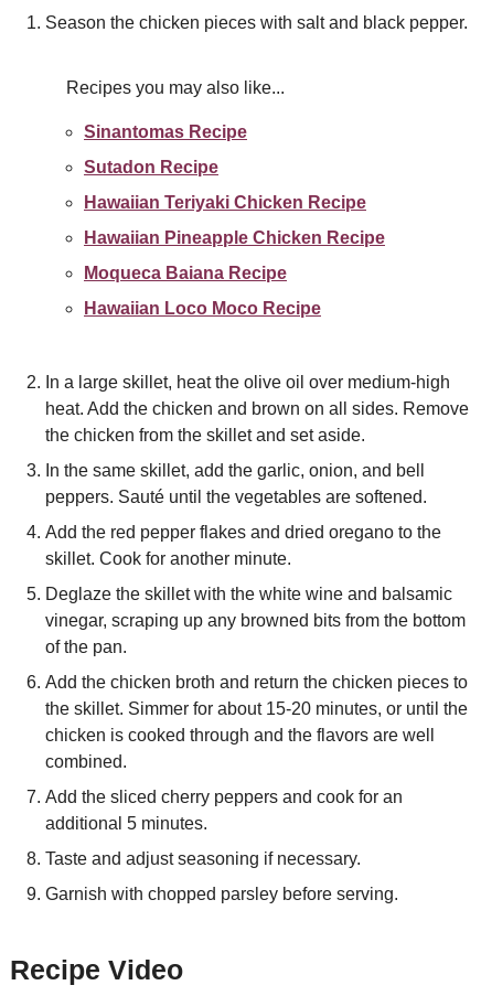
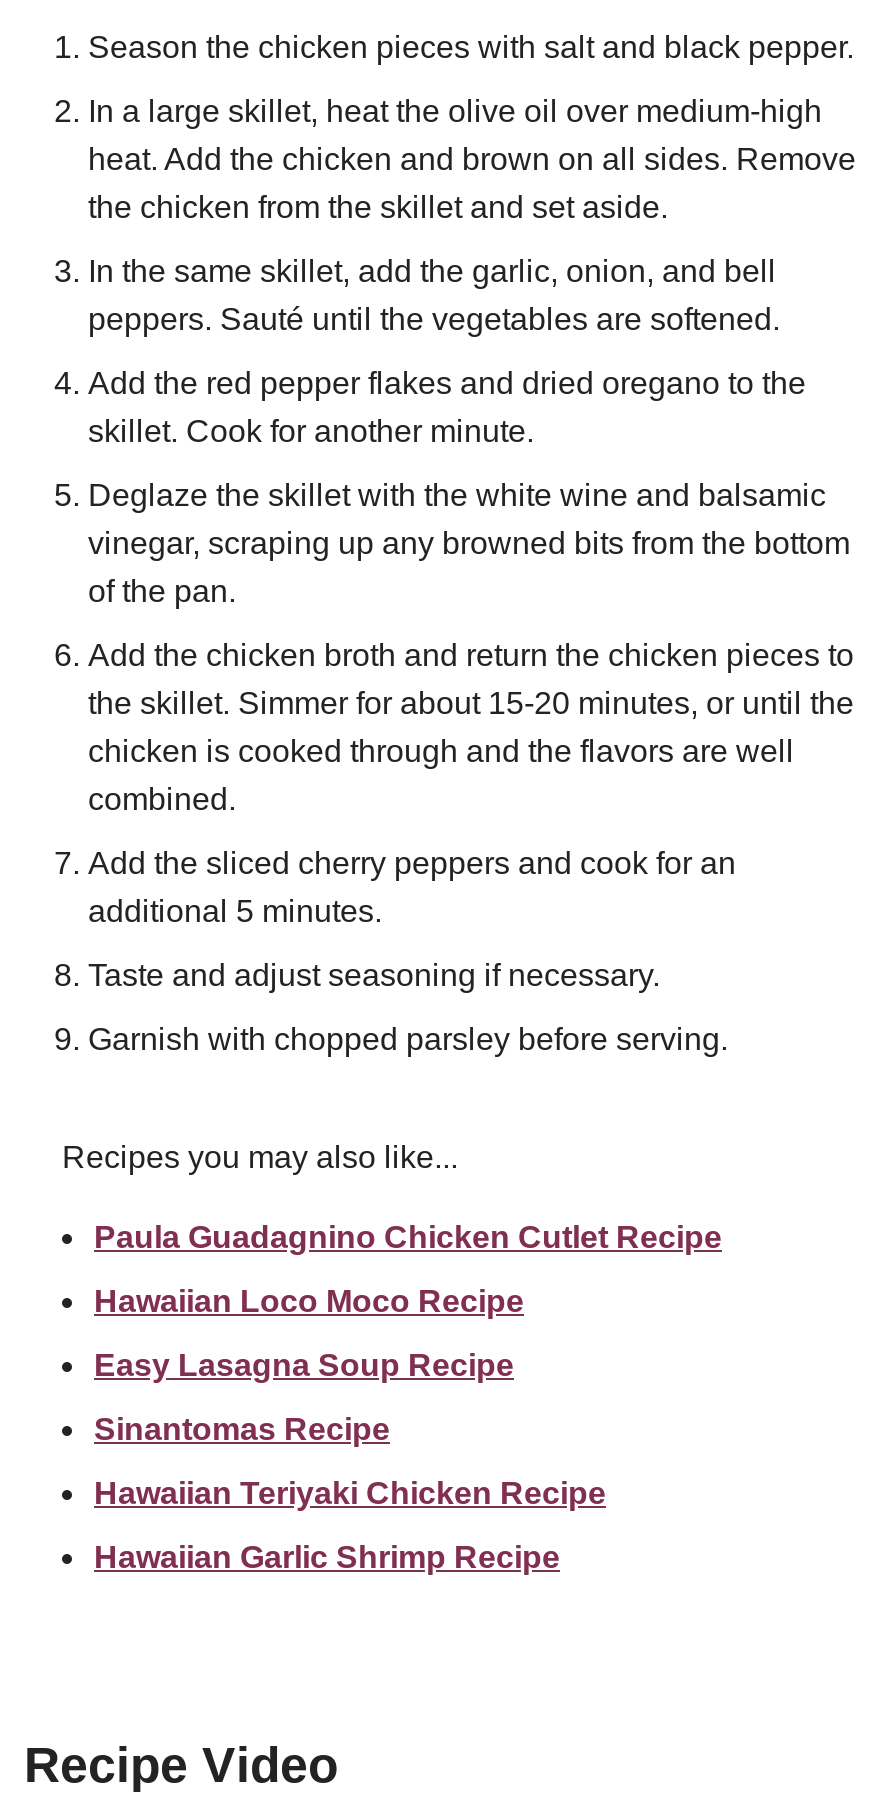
moved [66,79,285,142] -> [62,1141,458,1447]: Recipes you may also like... | Sinantomas Recipe
[84,158,385,283] Sutadon Recipe | Hawaiian Pineapple Chicken Recipe | Moqueca Baiana Recipe -> none
moved [84,193,366,212] -> [94,1477,606,1511]: Hawaiian Teriyaki Chicken Recipe
moved [84,299,321,318] -> [94,1285,524,1319]: Hawaiian Loco Moco Recipe
moved [45,373,469,904] -> [88,95,856,1057]: In a large skillet, heat the olive oil over medium-high | heat. Add the chicken and brown on all sides. Remove | the chicken from the skillet and set aside. | ... | Taste and adjust seasoning if necessary. | Garnish with chopped parsley before serving.
none -> [94,1221,722,1575] Paula Guadagnino Chicken Cutlet Recipe | Easy Lasagna Soup Recipe | Hawaiian Garlic Shrimp Recipe

